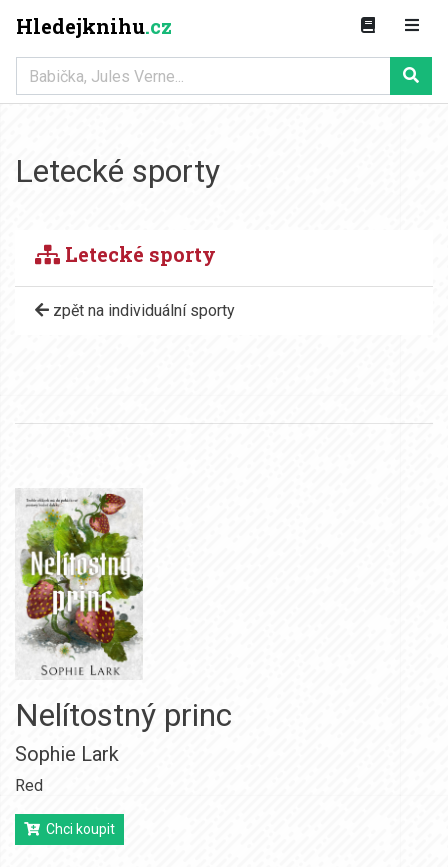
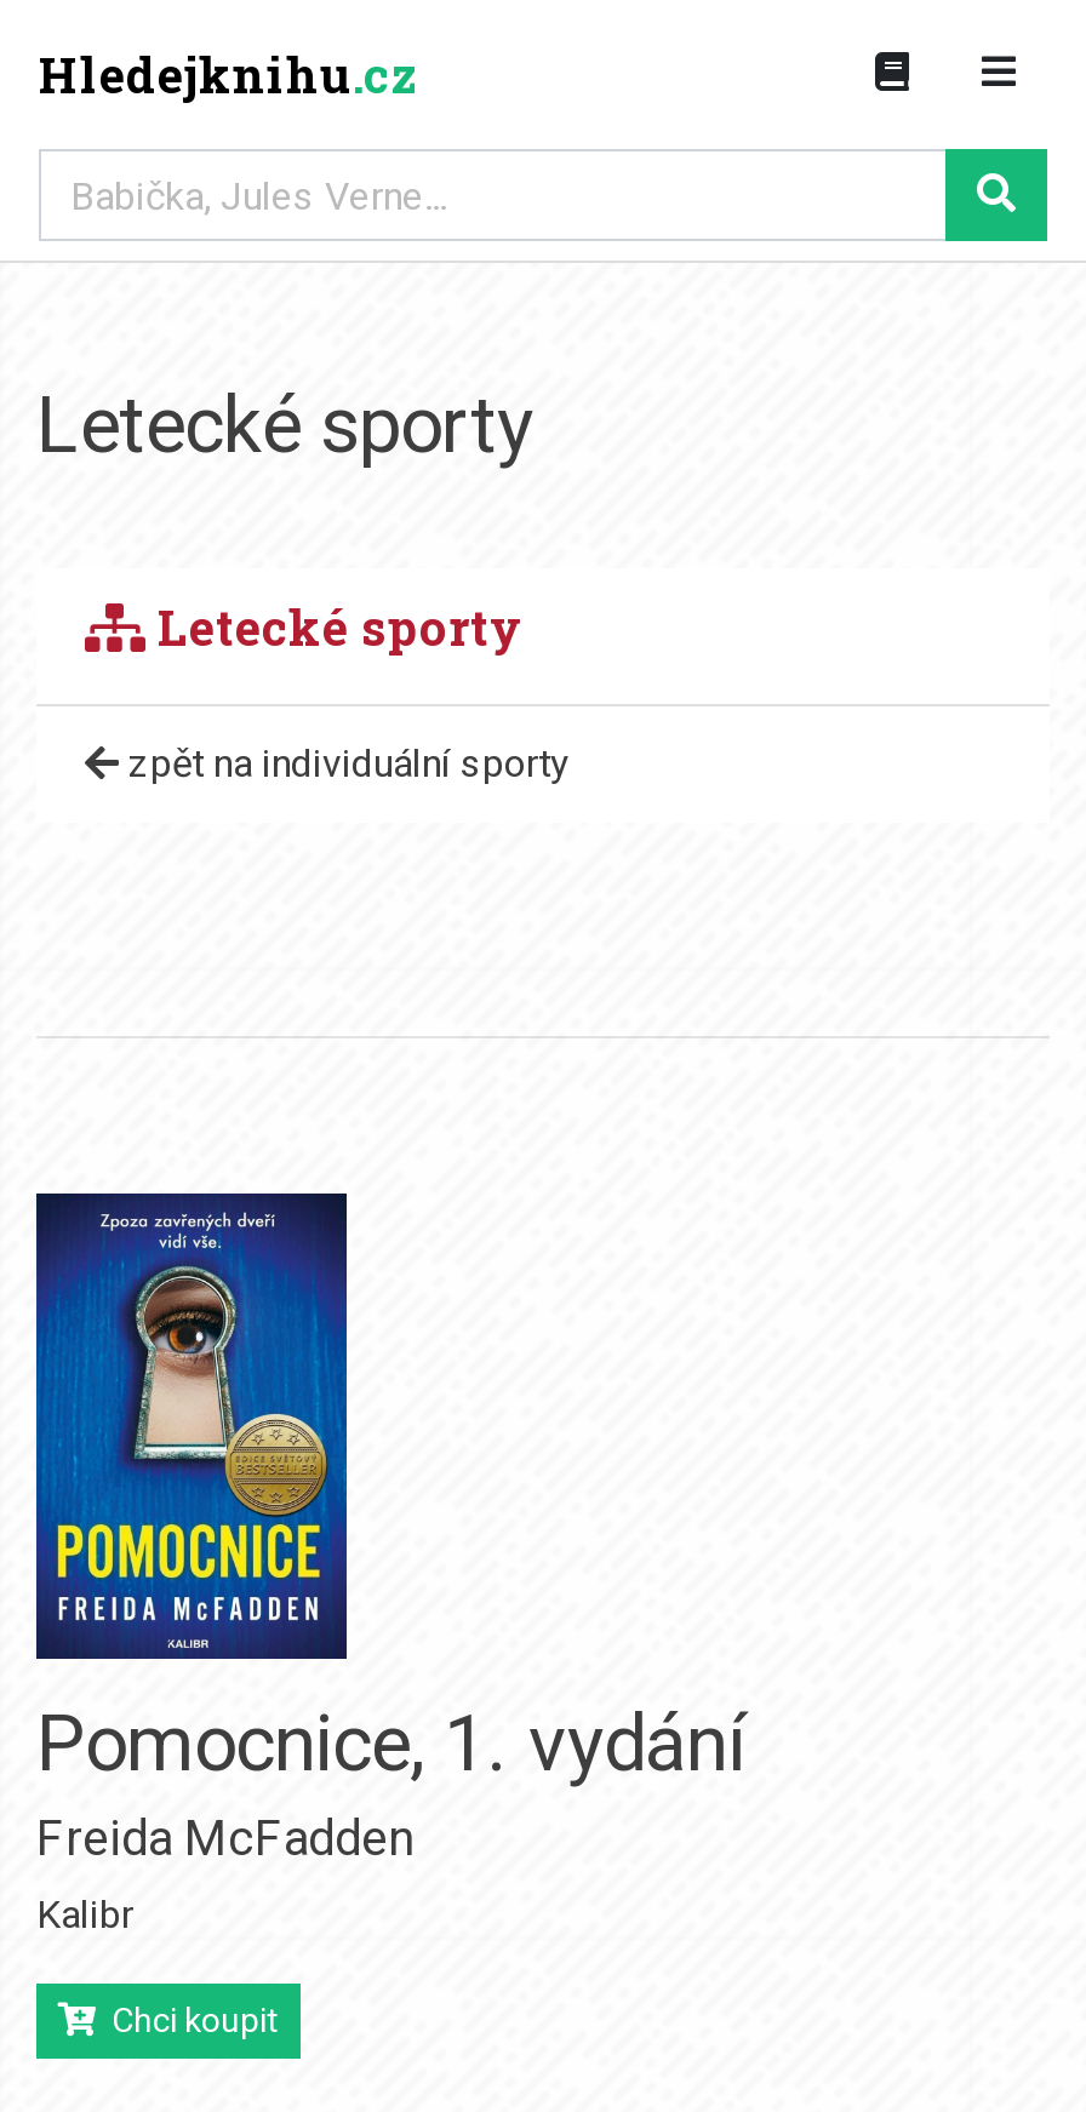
[15,488,232,795] [image] | Nelítostný princ | Sophie Lark | Red -> [34,1191,744,1938] [image] | Pomocnice, 1. vydání | Freida McFadden | Kalibr

